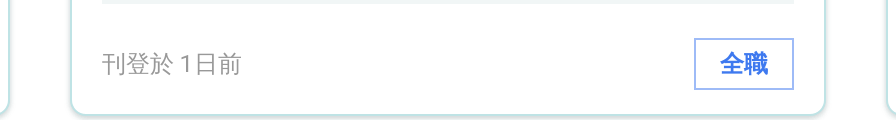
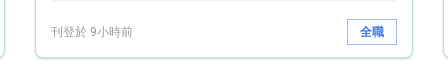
[102,49,242,77] 刊登於 1日前 -> [51,24,133,38] 刊登於 9小時前

